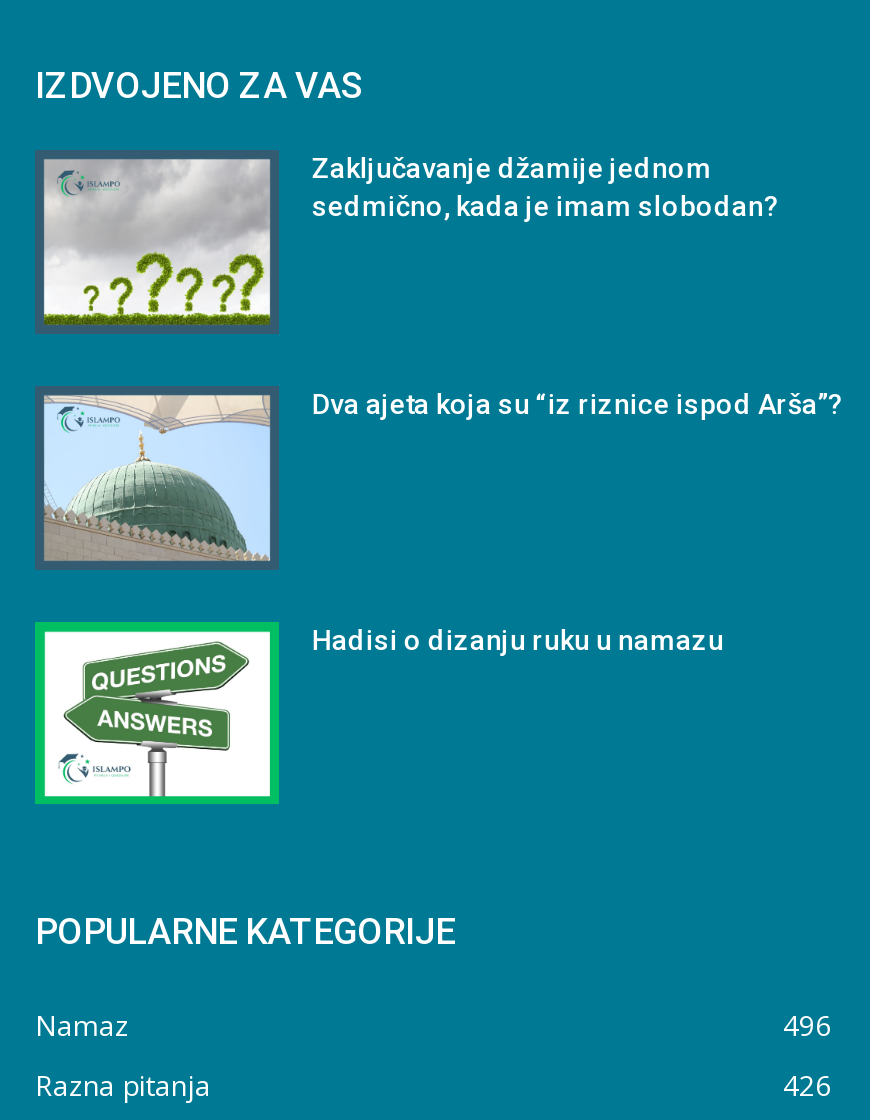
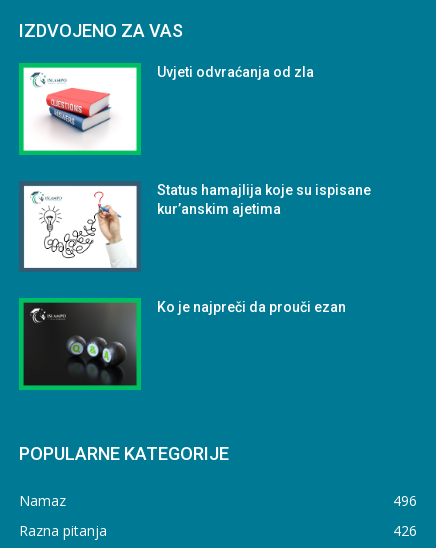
[35,150,780,334] [image] | Zaključavanje džamije jednom | sedmično, kada je imam slobodan? -> [19,63,314,155] [image] | Uvjeti odvraćanja od zla
[43,387,844,560] [image] | Dva ajeta koja su “iz riznice ispod Arša”? -> [24,182,371,268] [image] | Status hamajlija koje su ispisane | kur’anskim ajetima
[43,623,724,798] [image] | Hadisi o dizanju ruku u namazu -> [23,299,346,387] [image] | Ko je najpreči da prouči ezan

